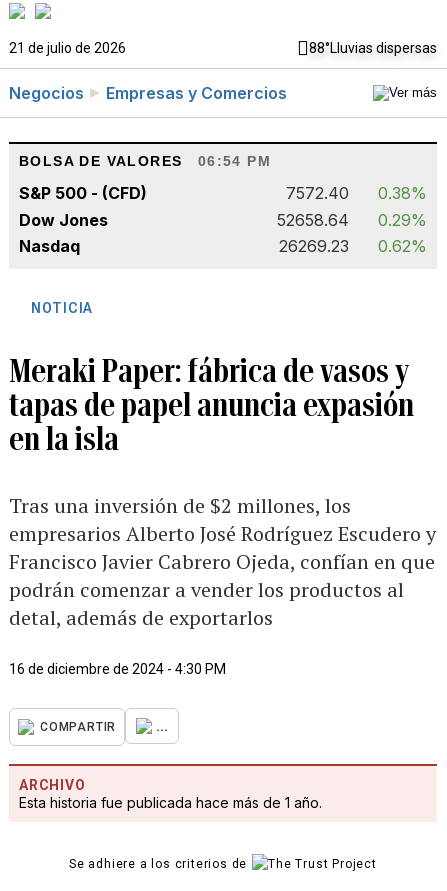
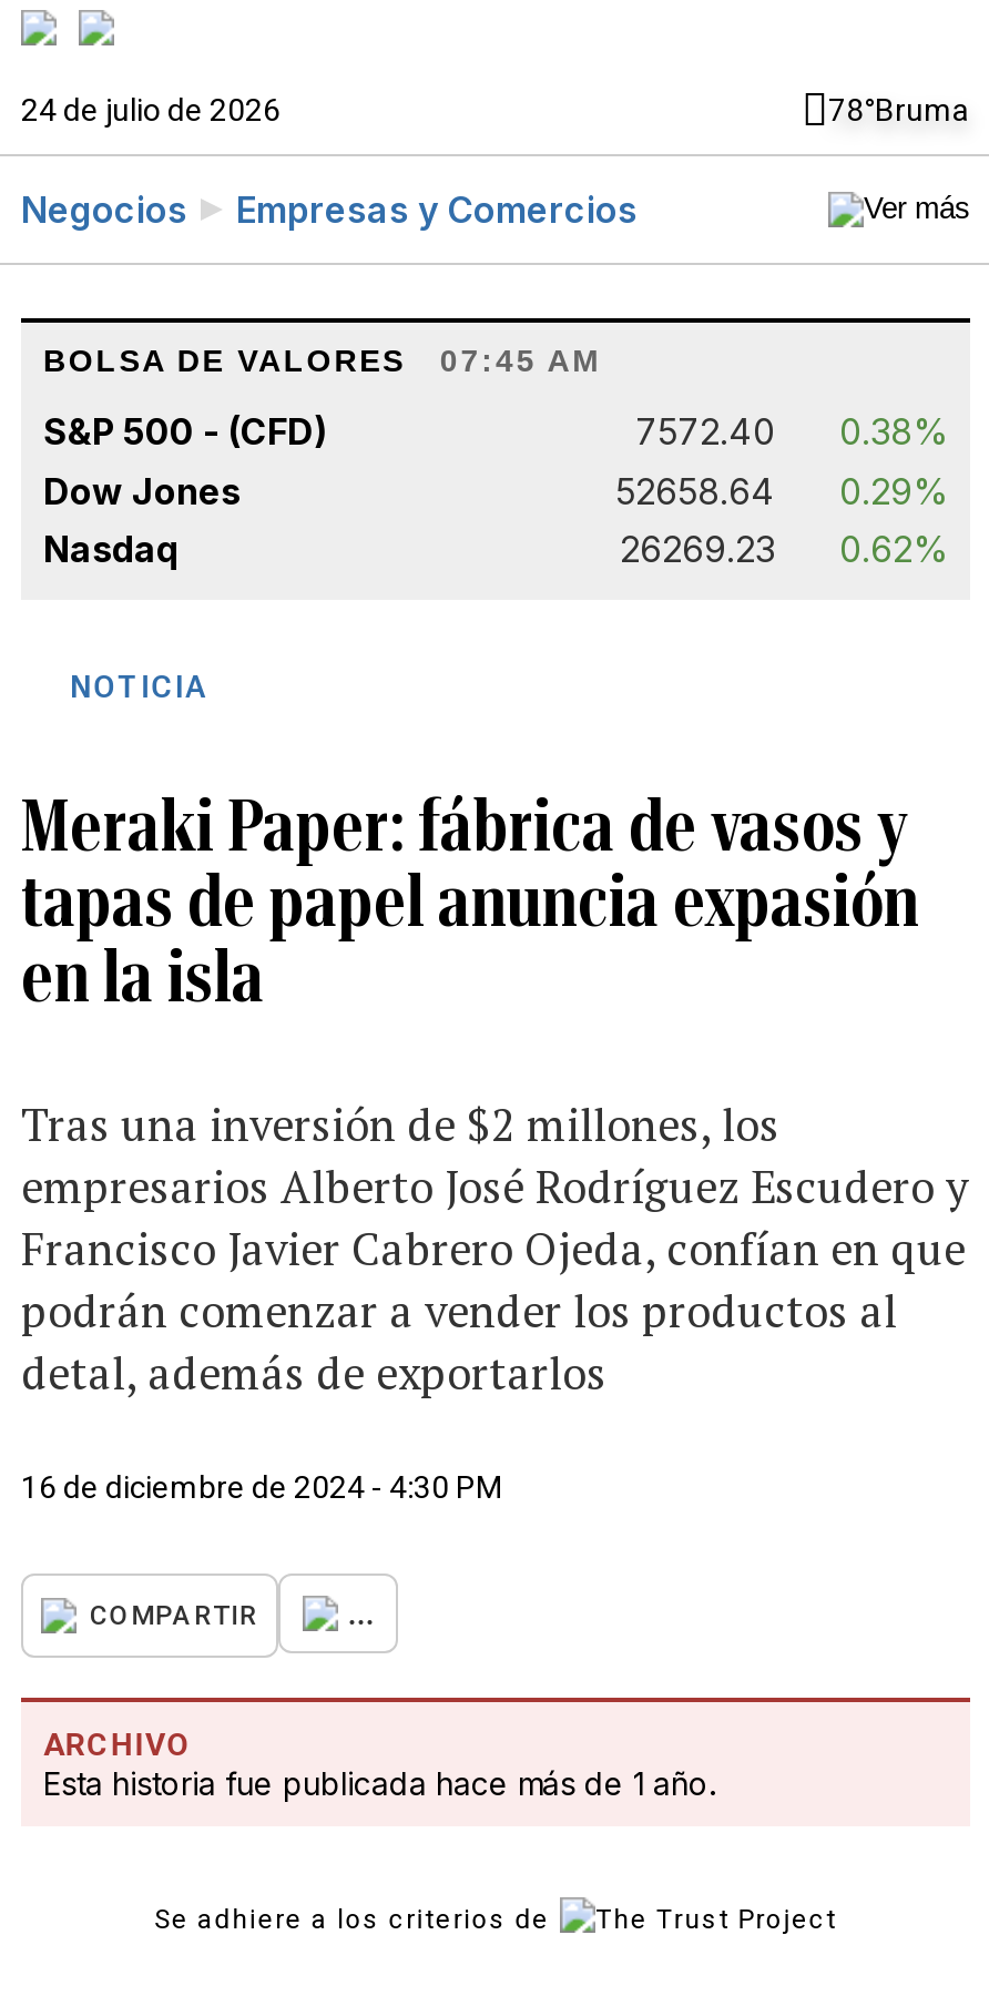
[9,40,437,56] 21 de julio de 2026 | 88°Lluvias dispersas -> [21,92,970,128] 24 de julio de 2026 | 78°Bruma
[19,153,271,169] BOLSA DE VALORES 06:54 PM -> [43,343,602,378] BOLSA DE VALORES 07:45 AM

